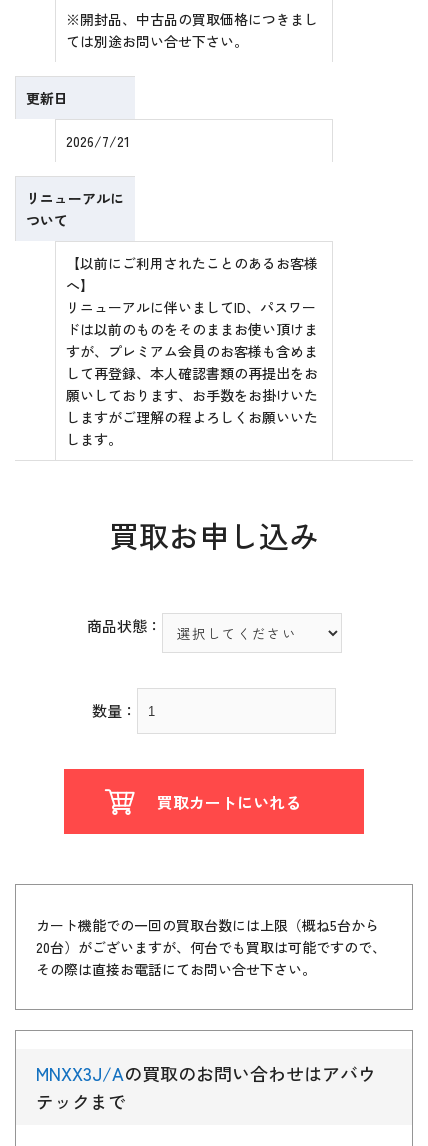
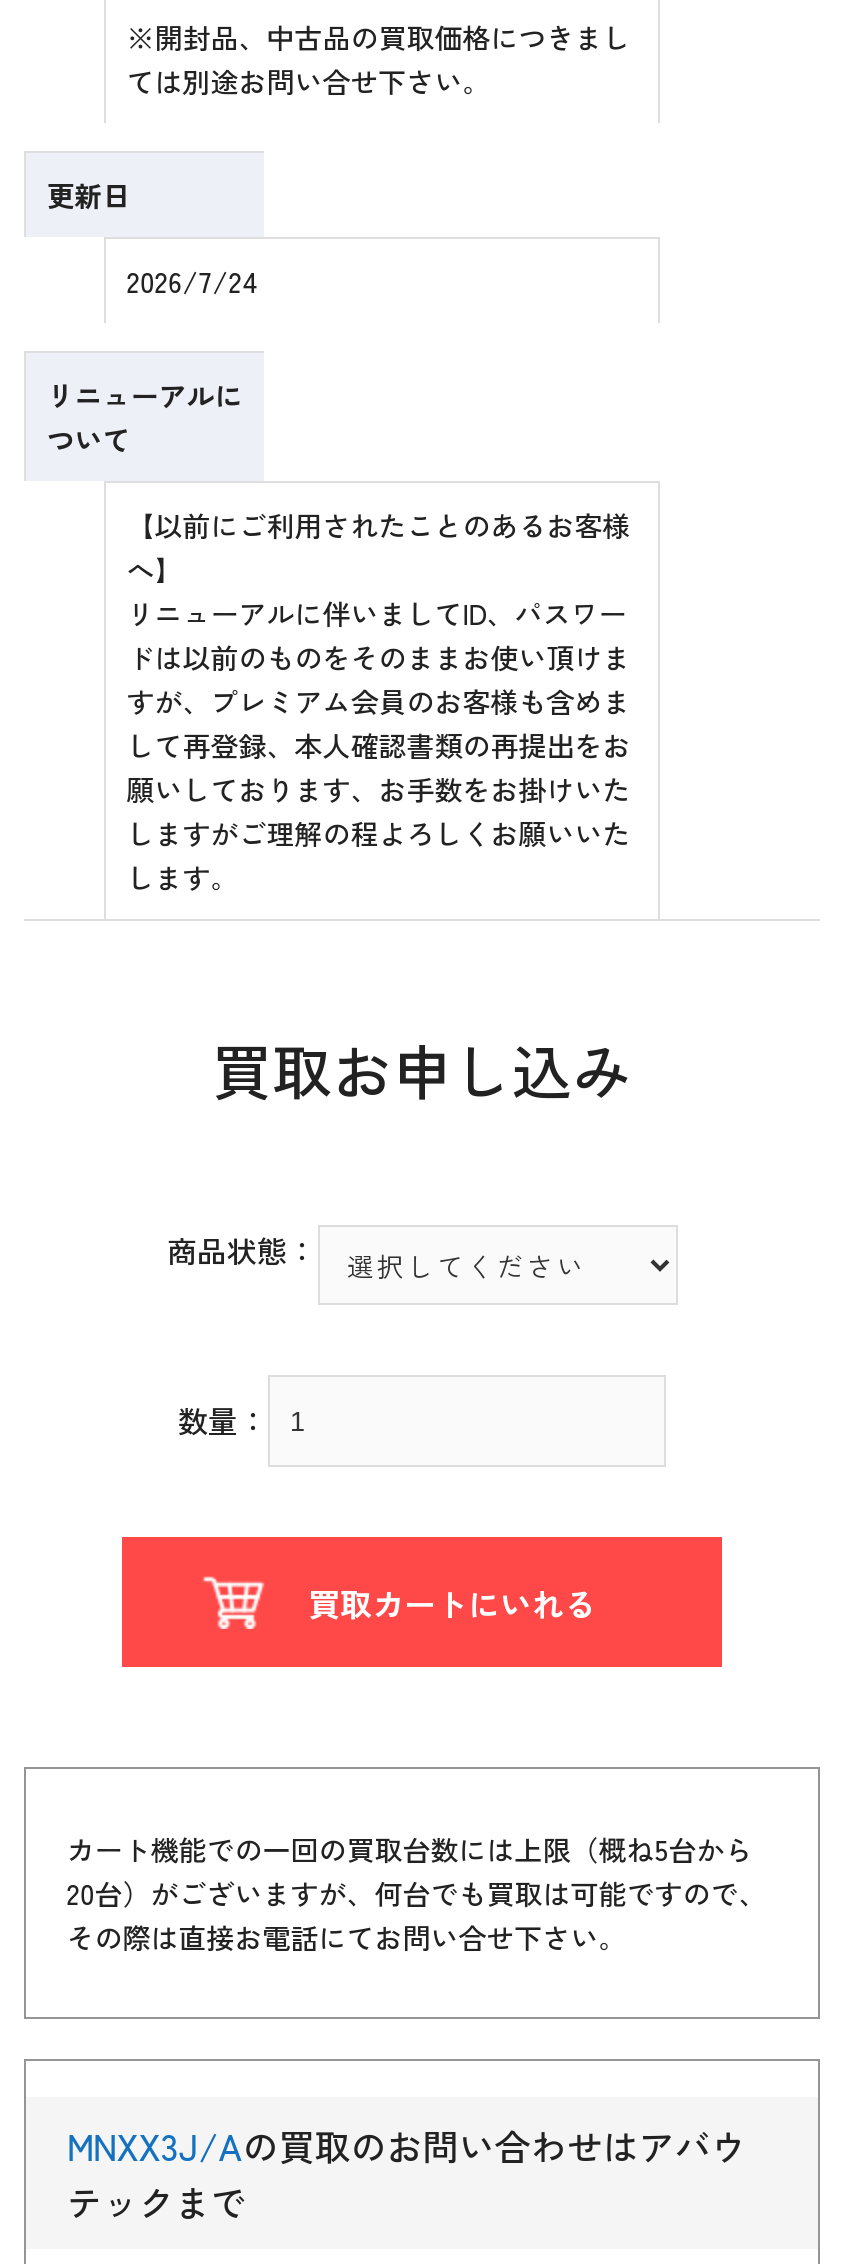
[66,131,130,151] 2026/7/21 -> [127,262,261,302] 2026/7/24

